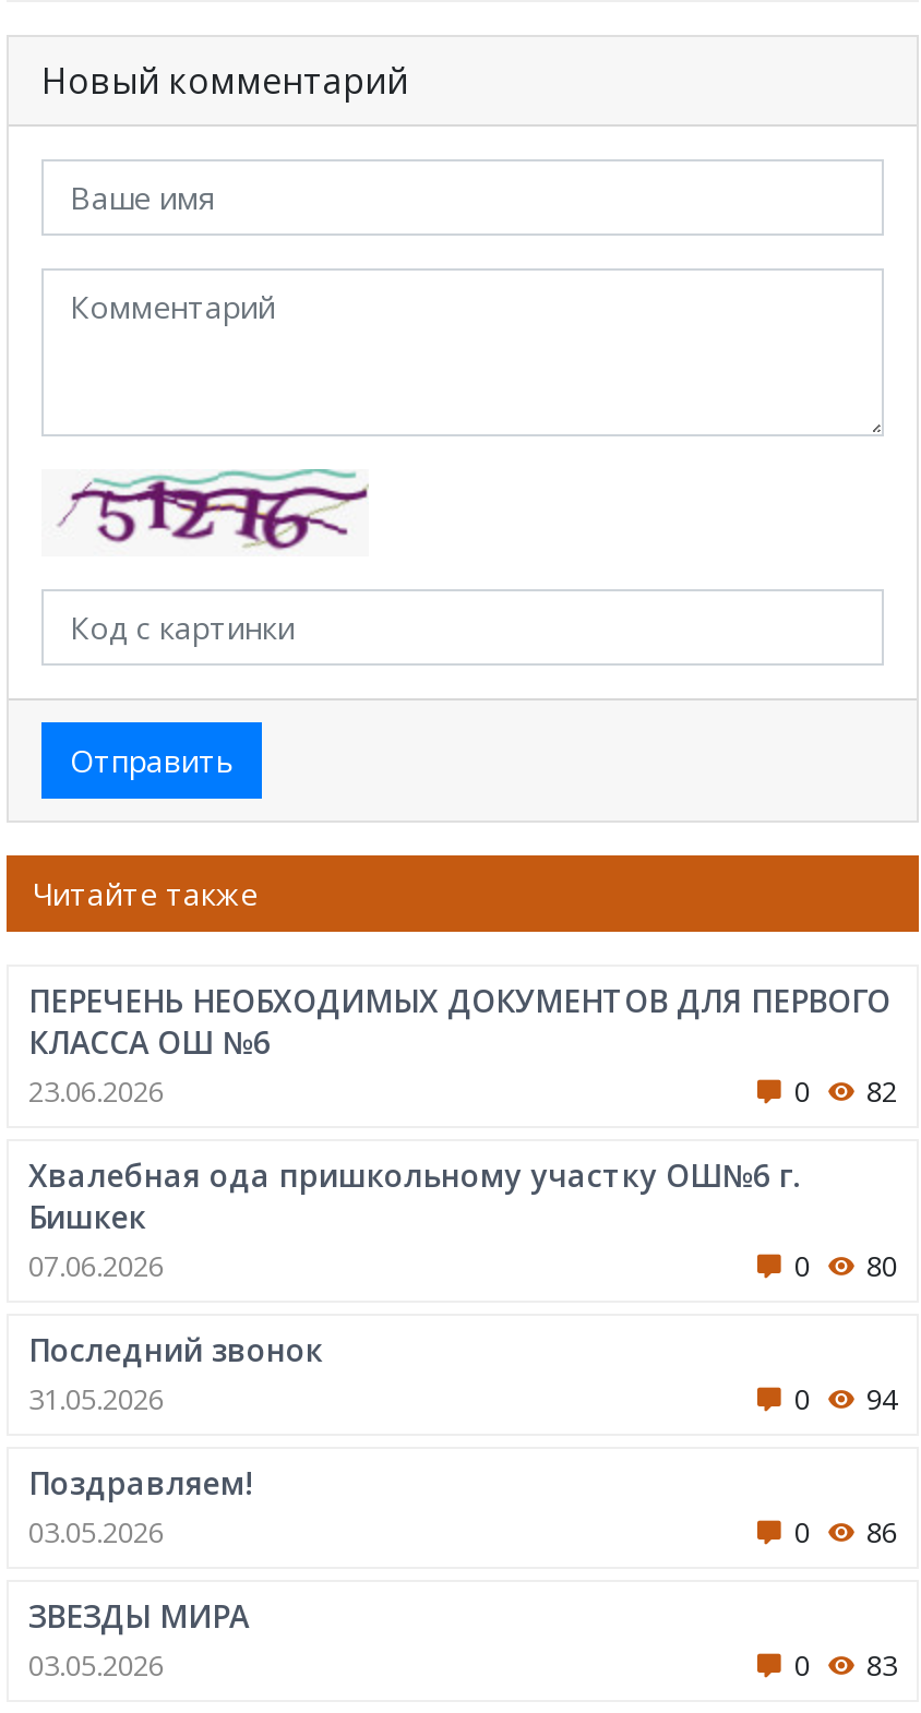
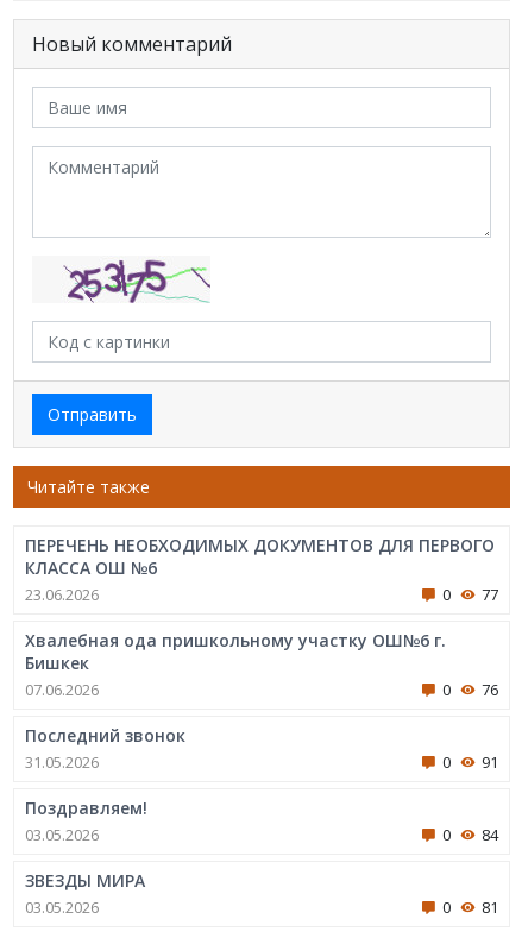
[59,467,369,554] [image] -> [49,256,212,304] [image]
[788,1071,897,1111] 0 82 -> [439,584,498,605] 0 77
[788,1246,897,1285] 0 80 -> [439,679,498,700] 0 76
[788,1379,897,1418] 0 94 -> [439,751,498,773] 0 91
[788,1512,897,1552] 0 86 -> [439,824,498,845] 0 84
[788,1645,897,1685] 0 83 -> [439,896,498,918] 0 81

